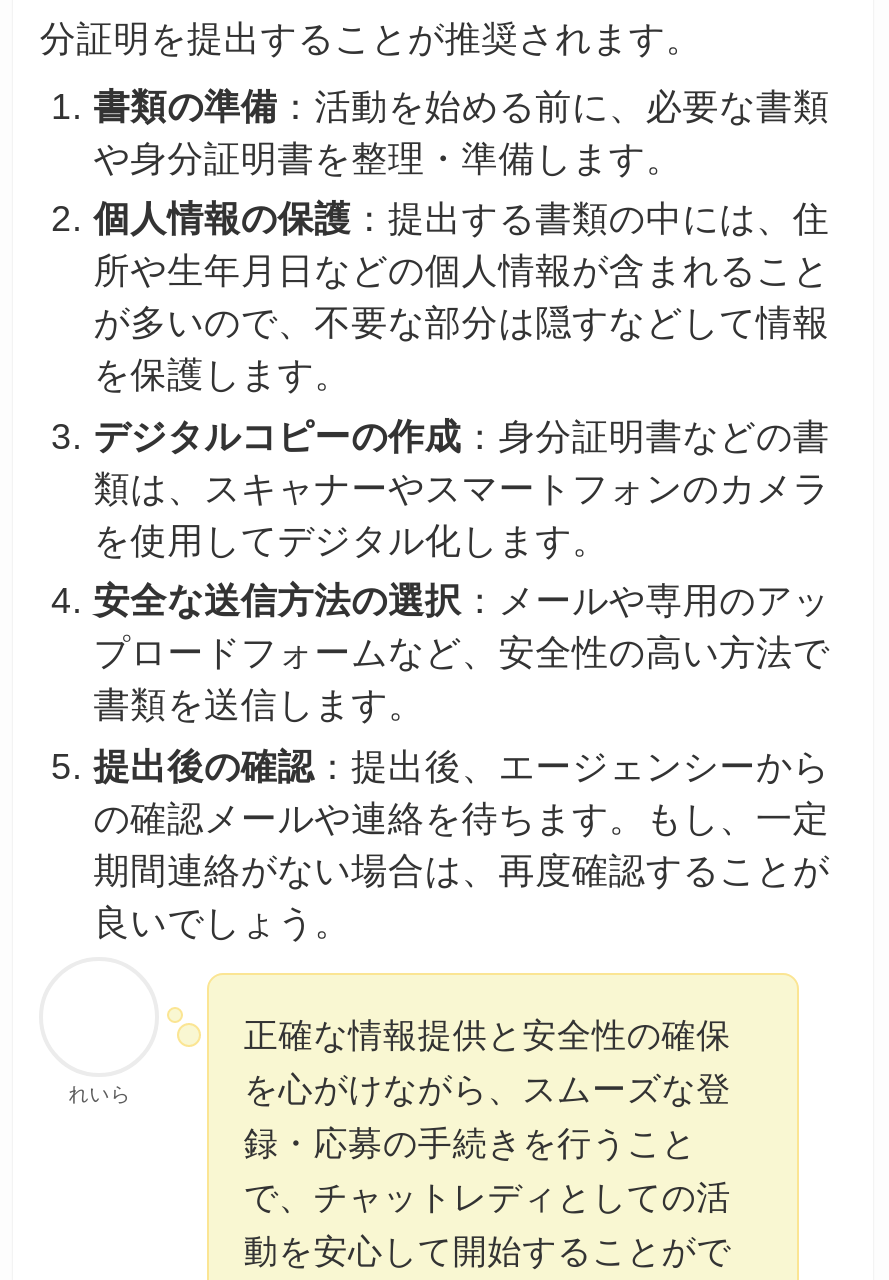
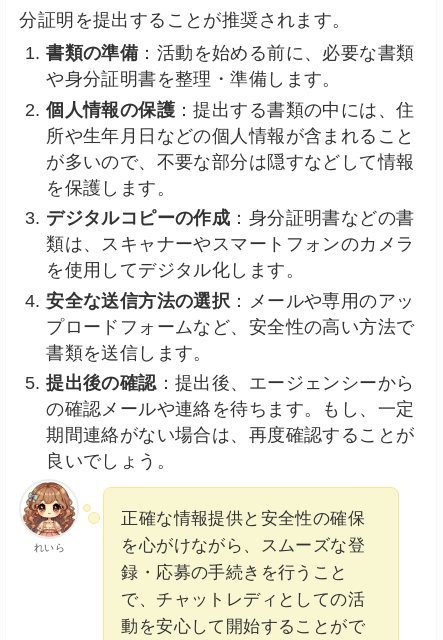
none -> [22,481,76,538] [image]

